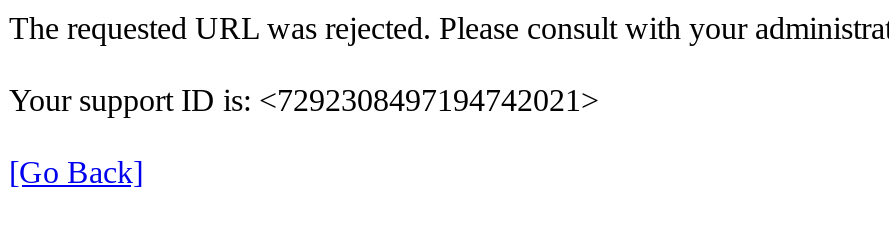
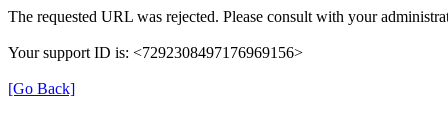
[9,83,599,117] Your support ID is: <7292308497194742021> -> [8,44,303,61] Your support ID is: <7292308497176969156>

